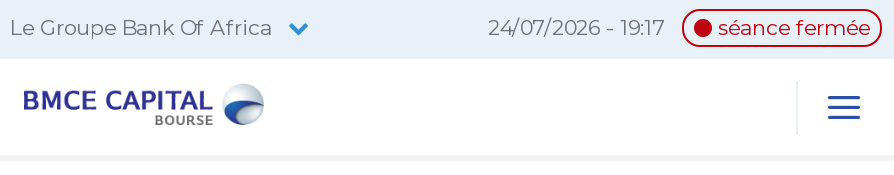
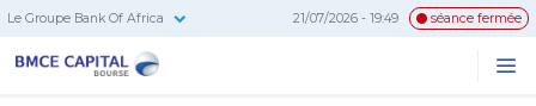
[488,15,870,41] 24/07/2026 - 19:17 séance fermée -> [293,11,522,26] 21/07/2026 - 19:49 séance fermée

